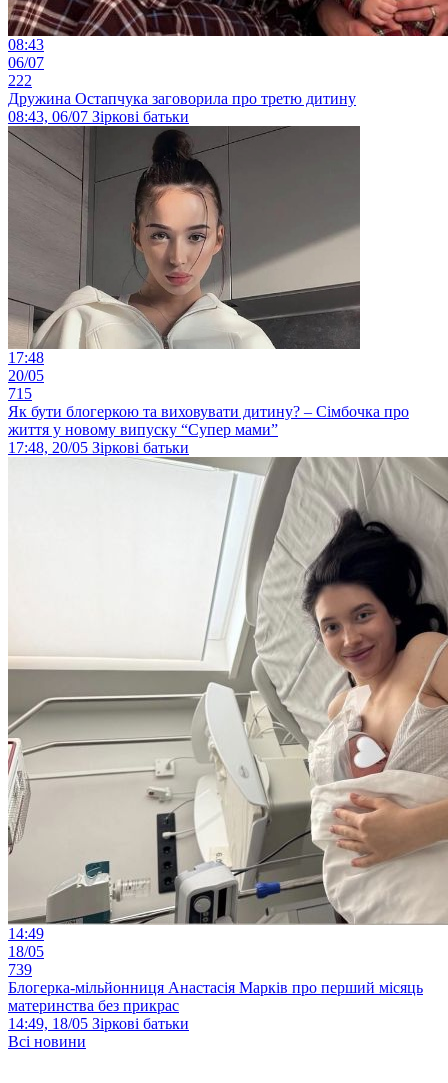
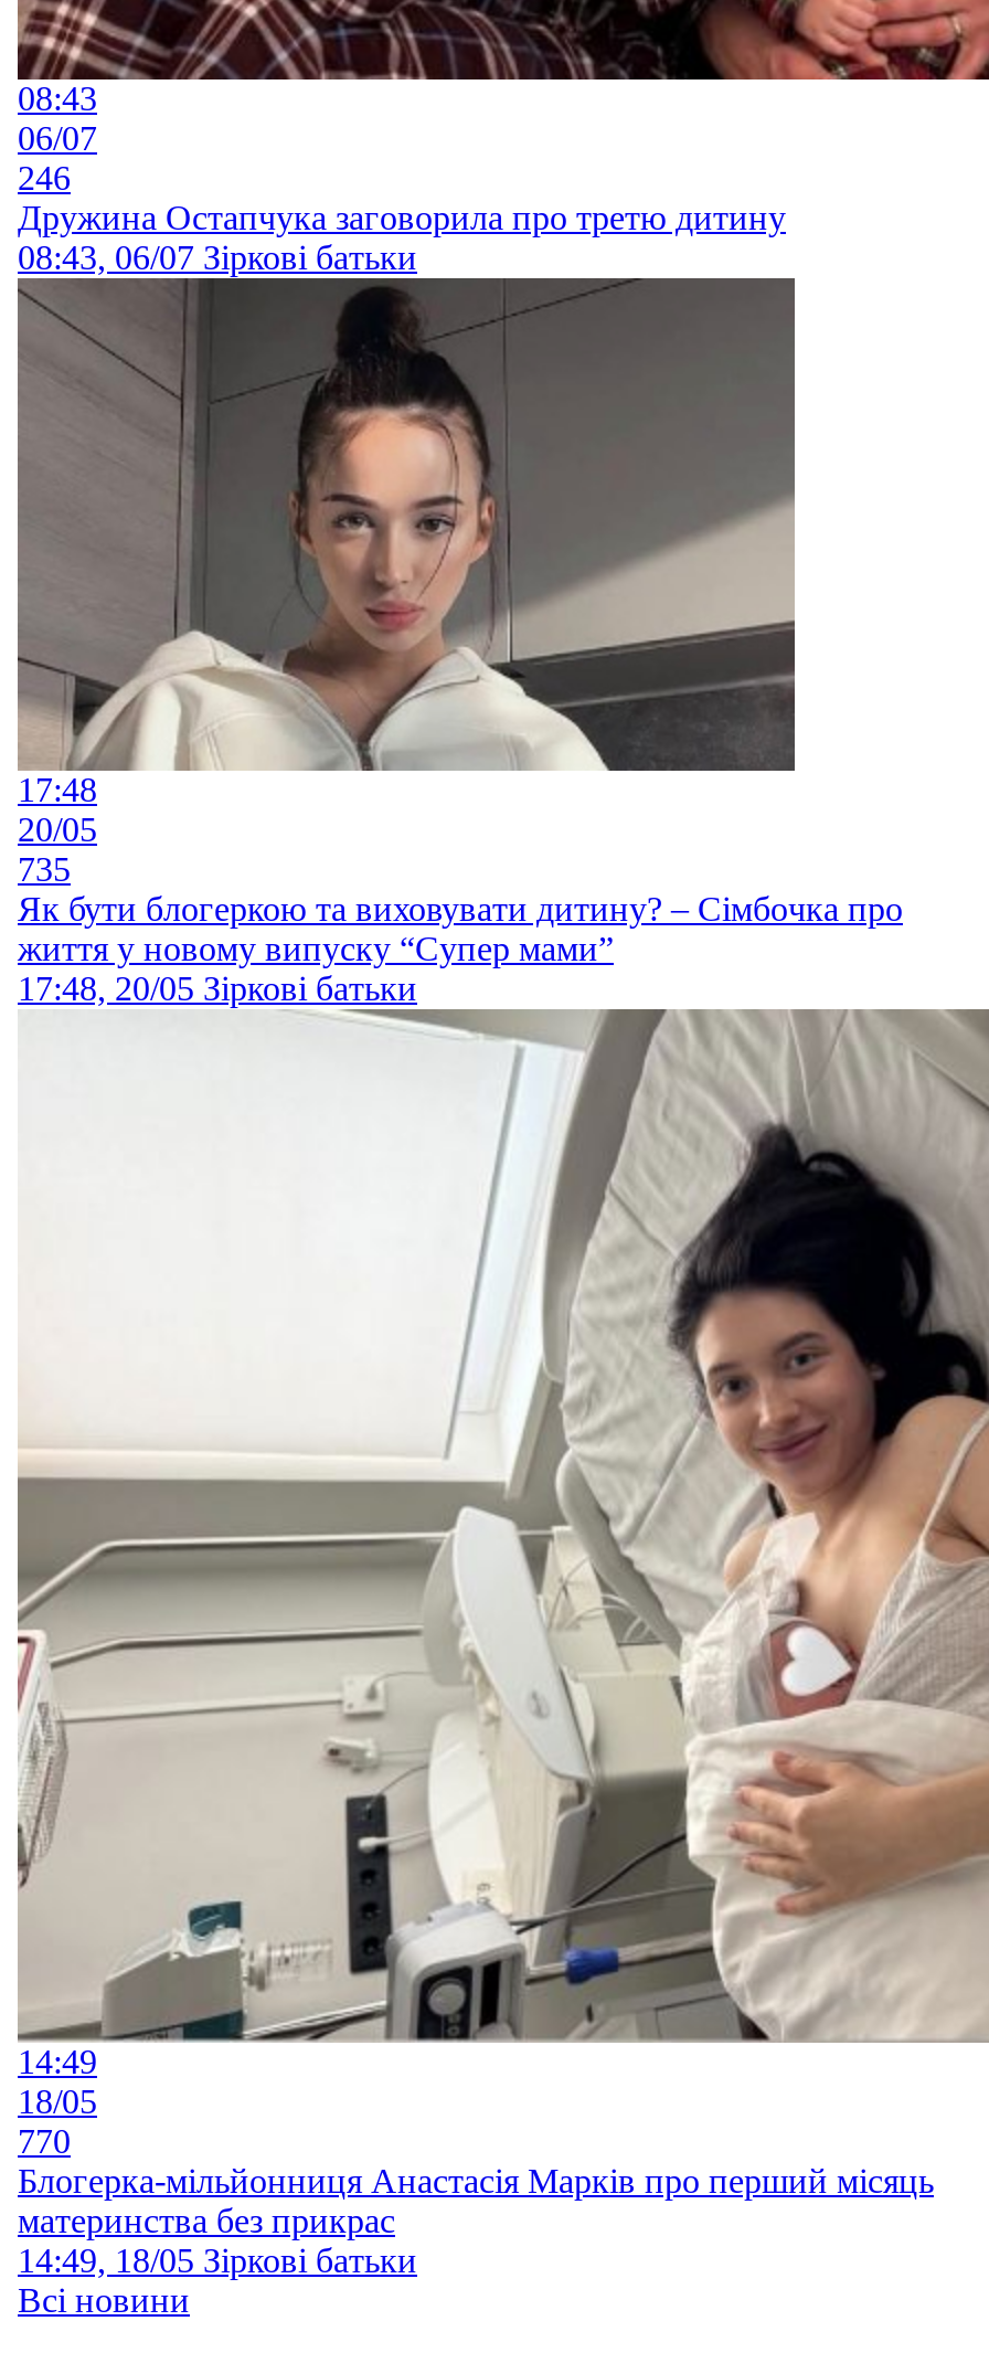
[8,72,32,89] 222 -> [18,159,71,197] 246
[8,385,32,402] 715 -> [18,850,71,888] 735
[8,961,32,978] 739 -> [18,2122,71,2160] 770

